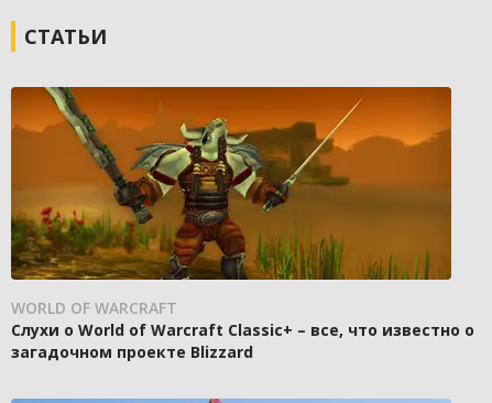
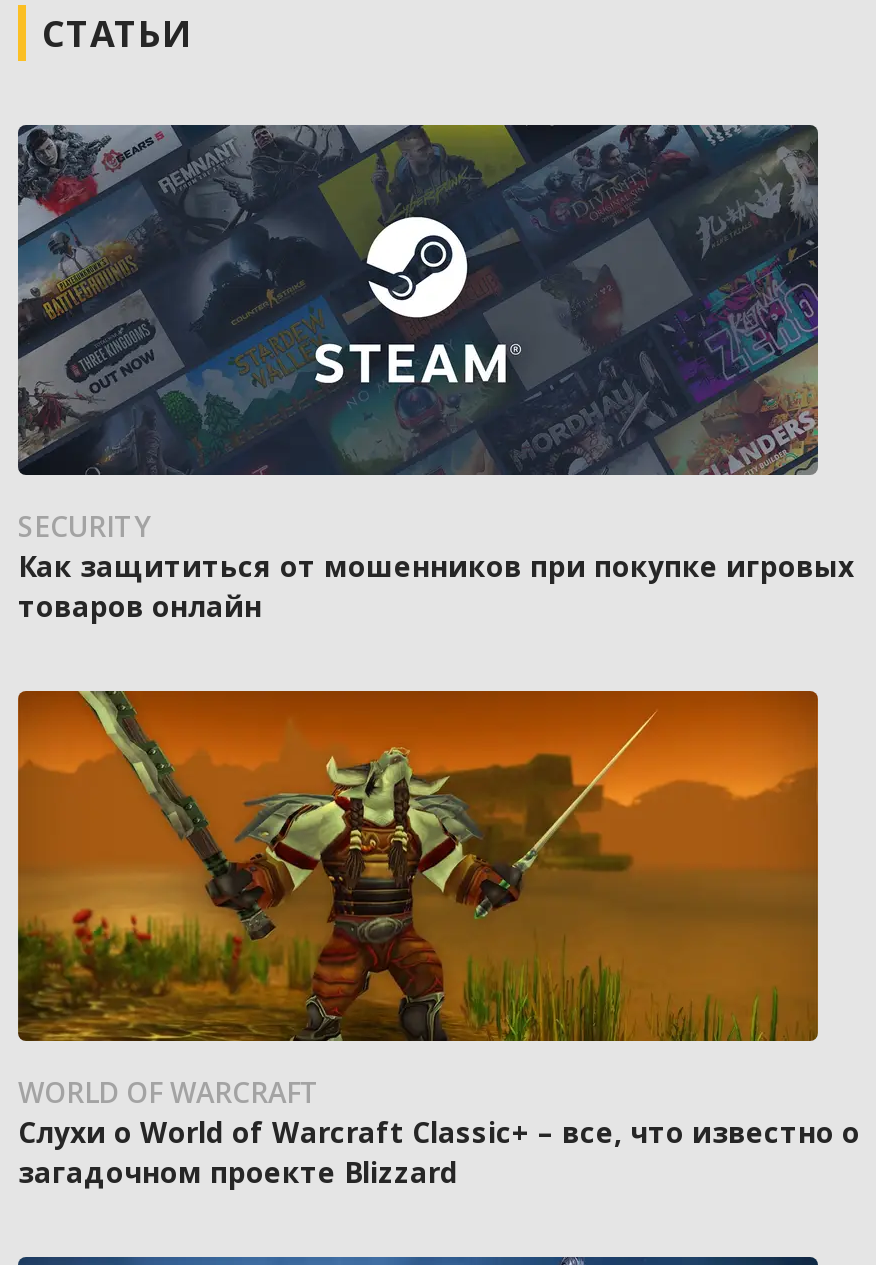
none -> [16,123,854,625] [image] | SECURITY | Как защититься от мошенников при покупке игровых | товаров онлайн

